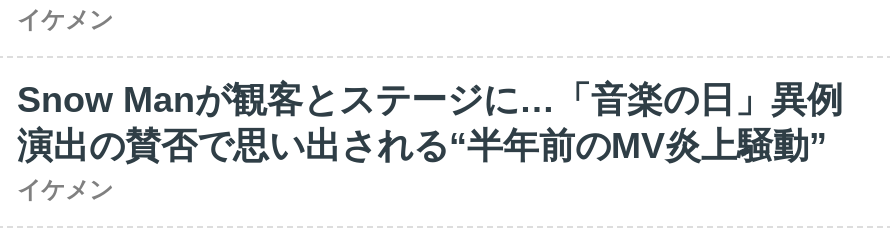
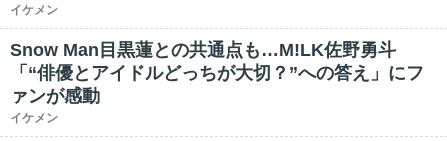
[17,80,843,166] Snow Manが観客とステージに…「音楽の日」異例 | 演出の賛否で思い出される“半年前のMV炎上騒動” -> [10,40,424,106] Snow Man目黒蓮との共通点も…M!LK佐野勇斗 | 「“俳優とアイドルどっちが大切？”への答え」にフ | ァンが感動

